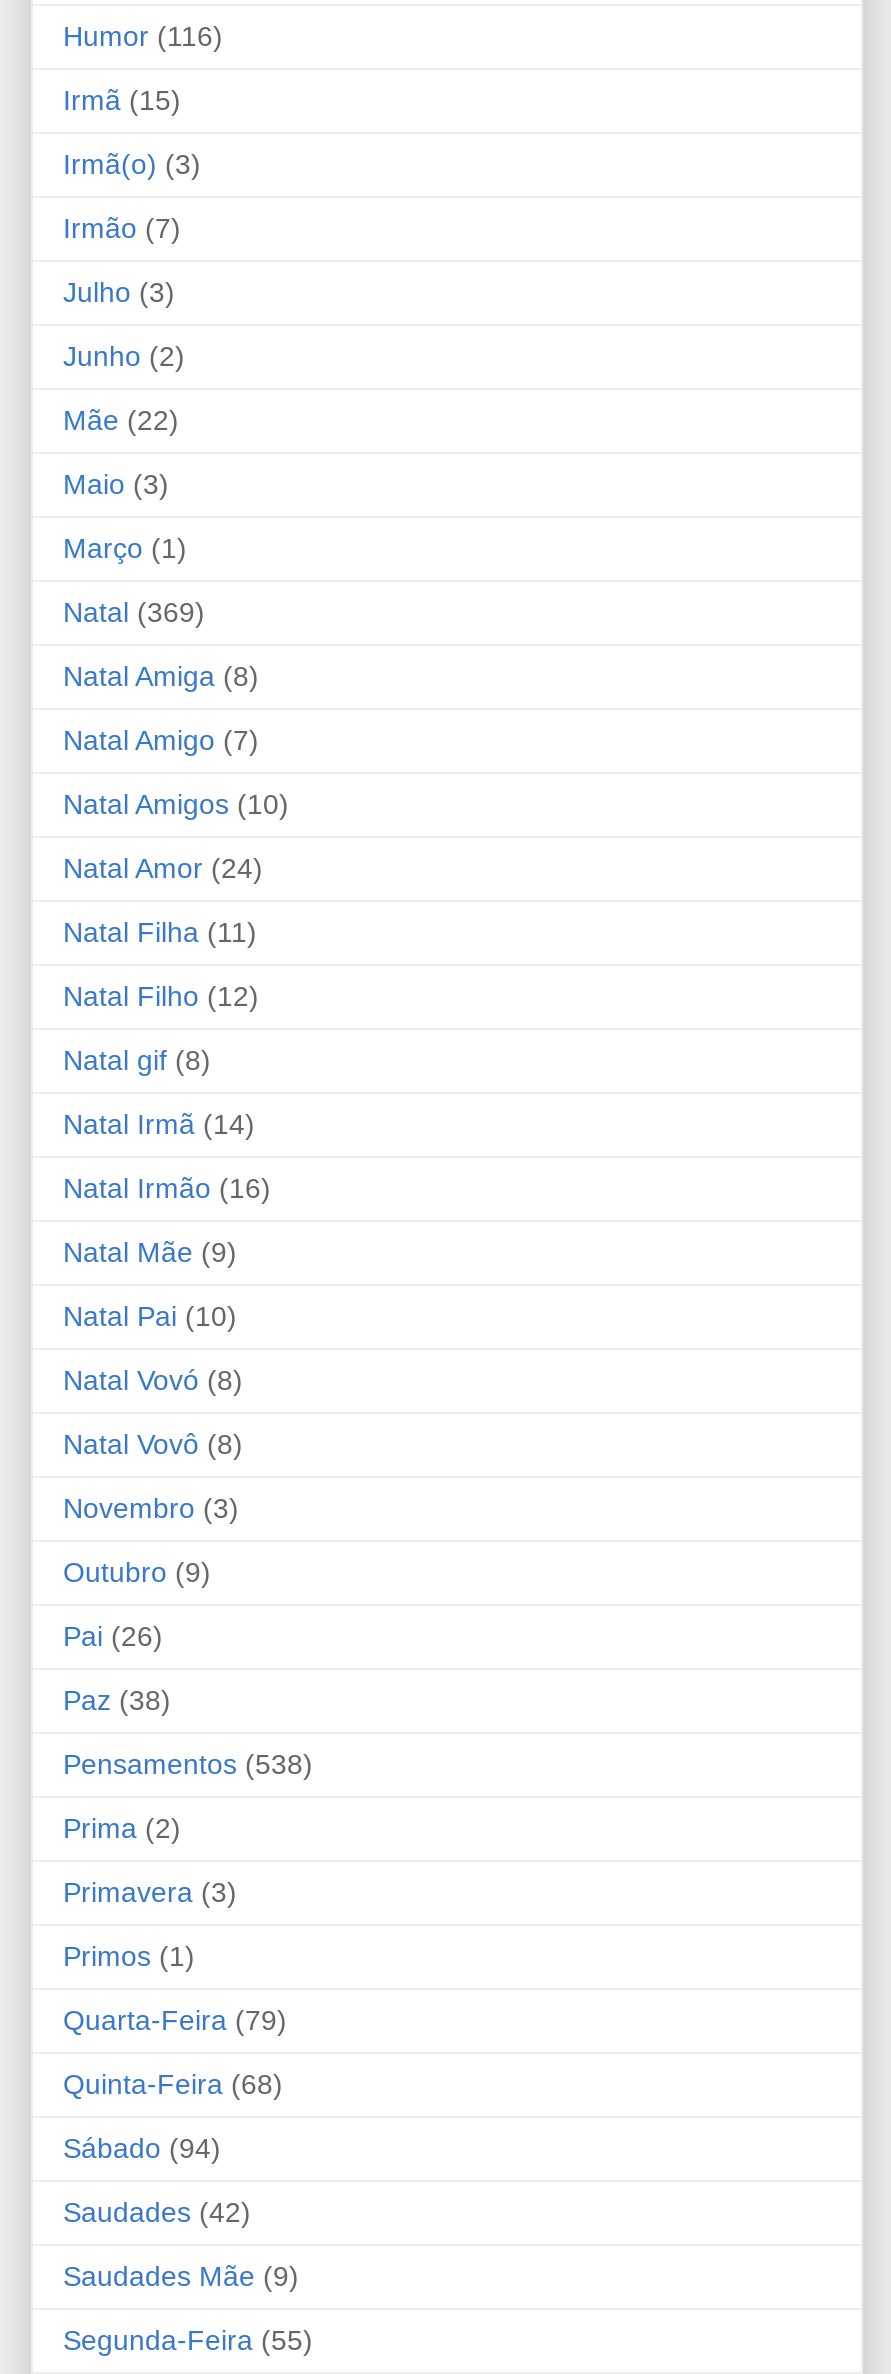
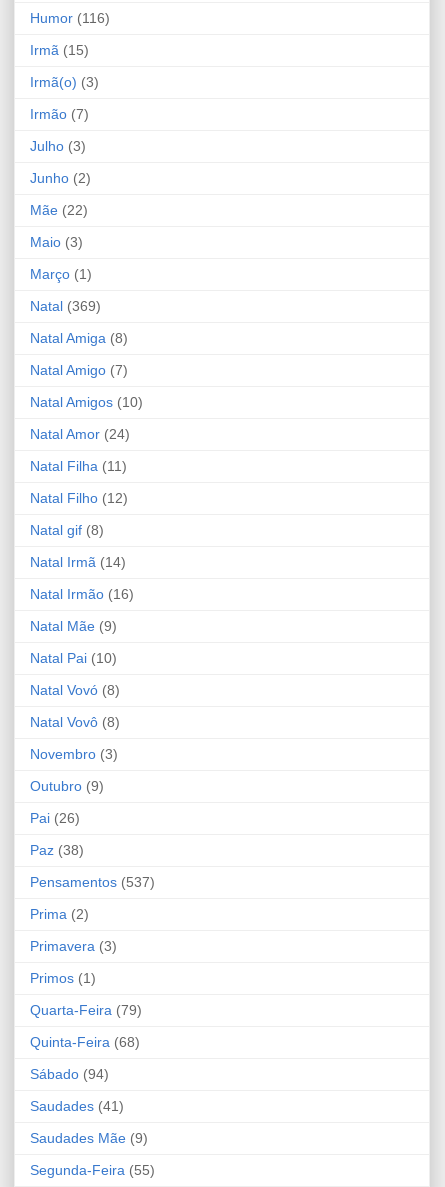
[63,1748,313,1780] Pensamentos (538) -> [30,874,155,890] Pensamentos (537)
[63,2196,251,2228] Saudades (42) -> [30,1098,124,1114] Saudades (41)

